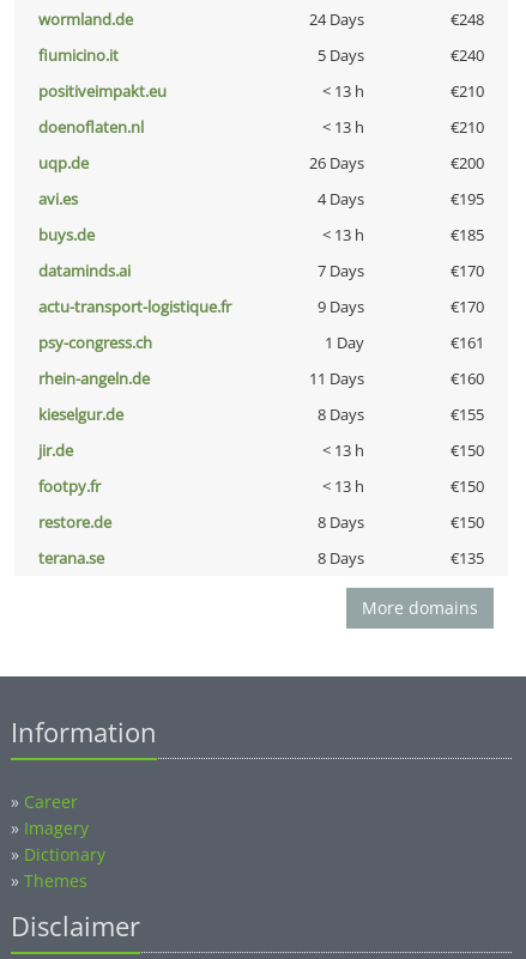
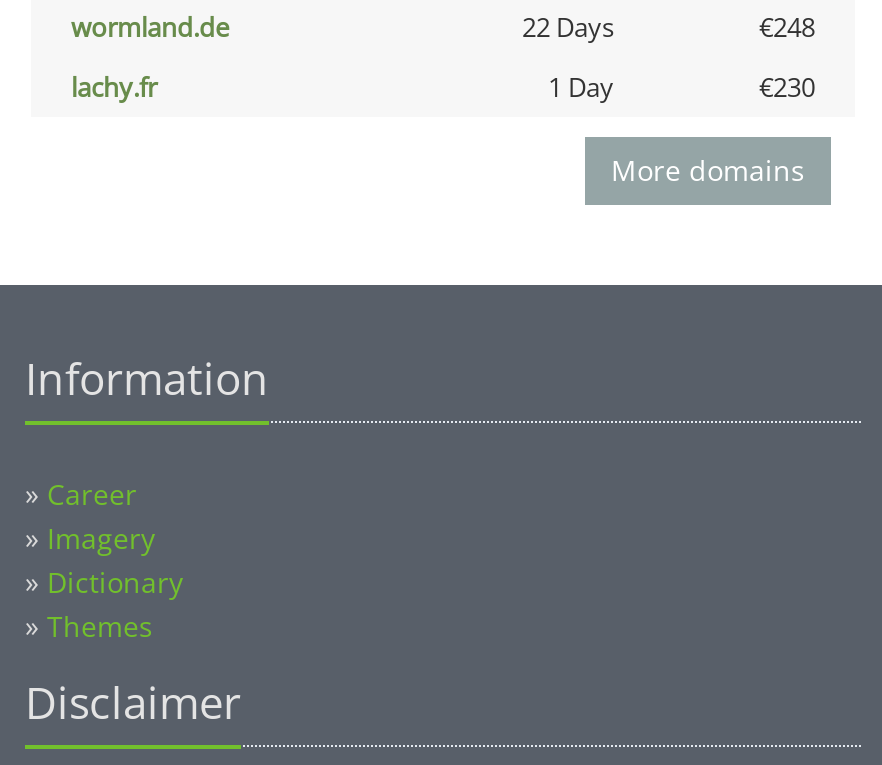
[309,8,364,30] 24 Days -> [522,9,614,45] 22 Days
[38,44,484,353] fiumicino.it | 5 Days | €240 | positiveimpakt.eu | < 13 h | €210 | doenoflaten.nl | < 13 h | €210 | uqp.de | 26 Days | €200 | avi.es | 4 Days | €195 | buys.de | < 13 h | €185 | dataminds.ai | 7 Days | €170 | actu-transport-logistique.fr | 9 Days | €170 | psy-congress.ch -> [71,69,157,105] lachy.fr
[38,332,484,569] €161 | rhein-angeln.de | 11 Days | €160 | kieselgur.de | 8 Days | €155 | jir.de | < 13 h | €150 | footpy.fr | < 13 h | €150 | restore.de | 8 Days | €150 | terana.se | 8 Days | €135 -> [759,69,815,105] €230

